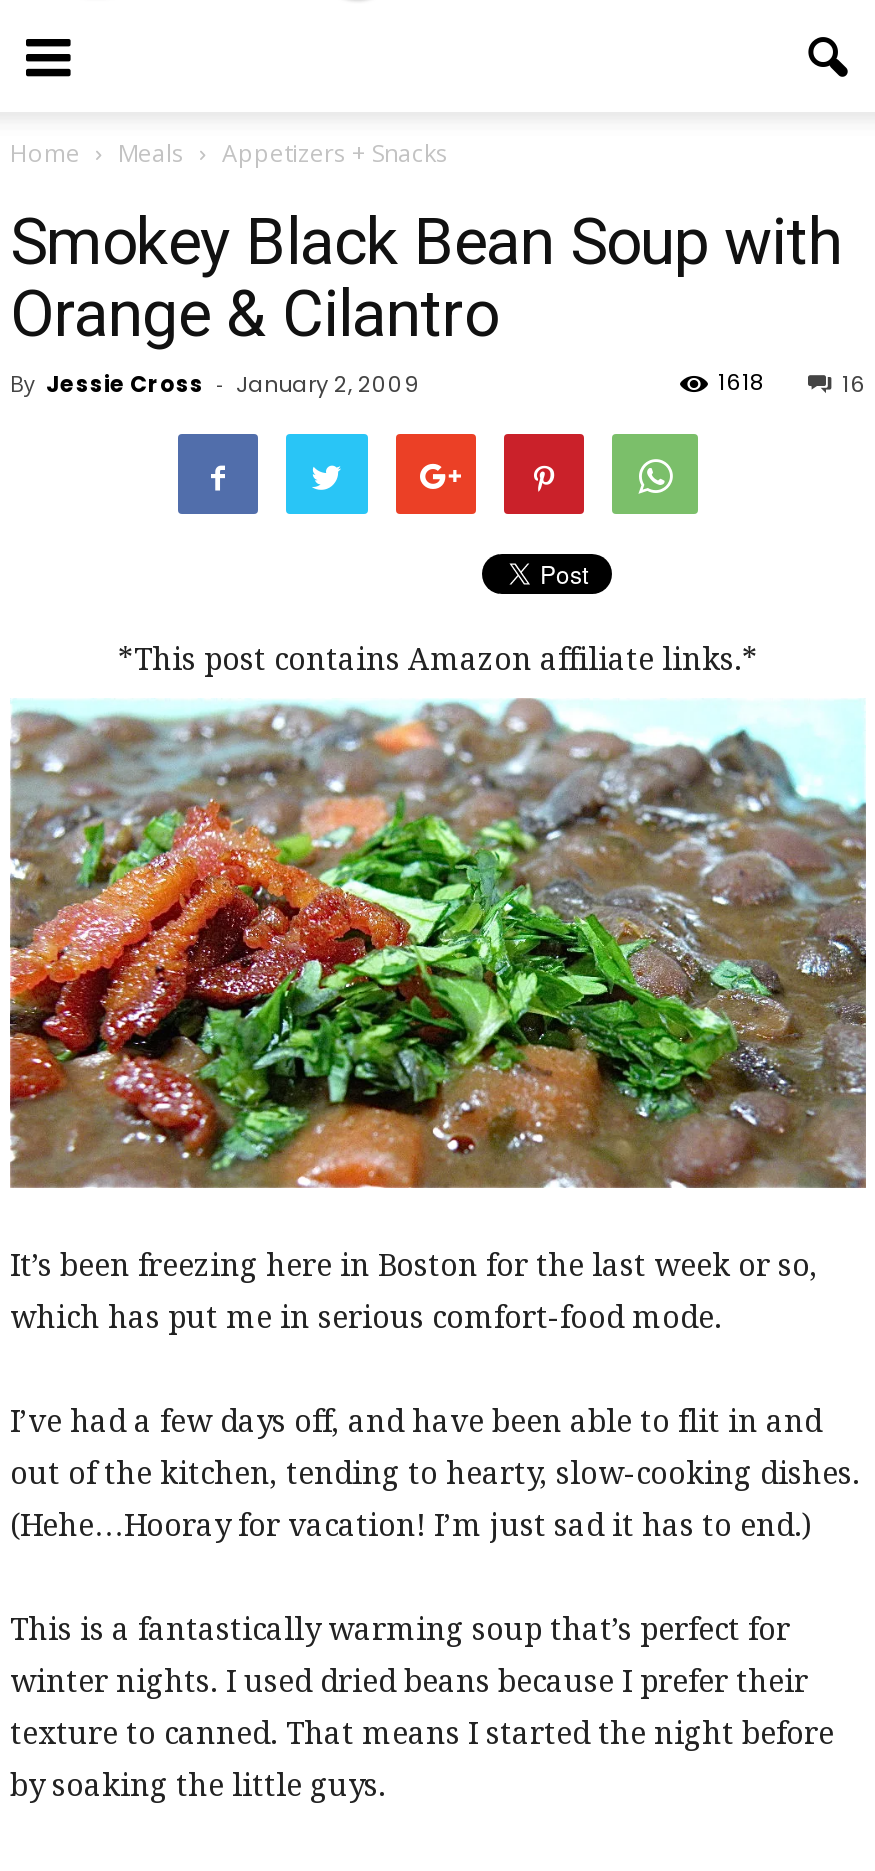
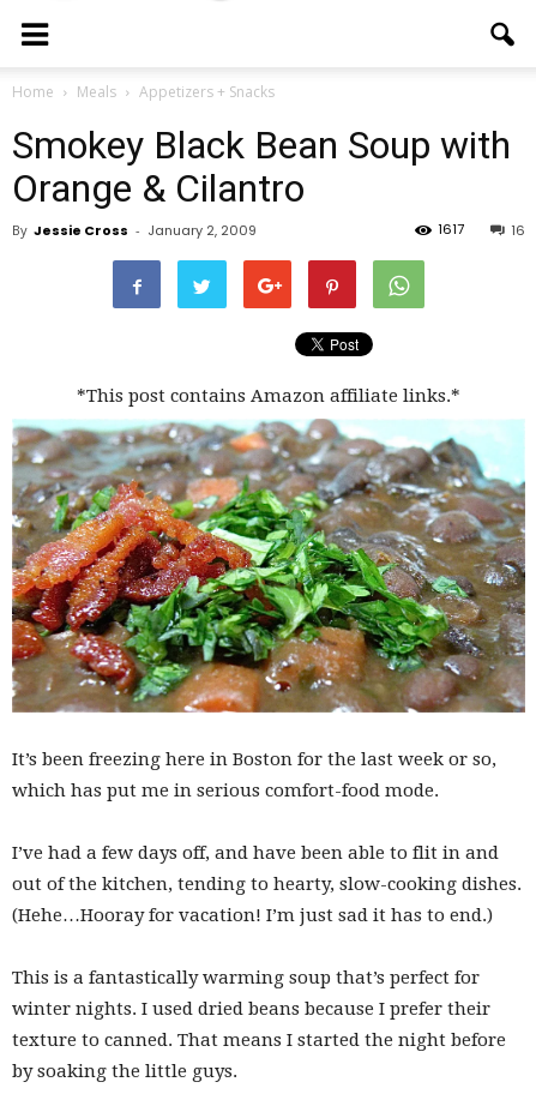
[718,365,764,397] 1618 -> [438,219,464,238] 1617

